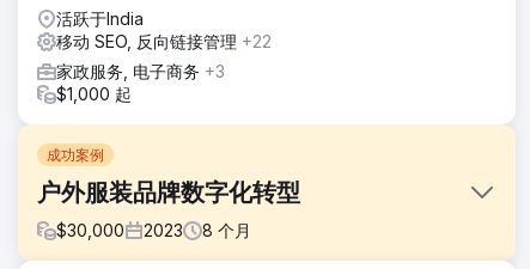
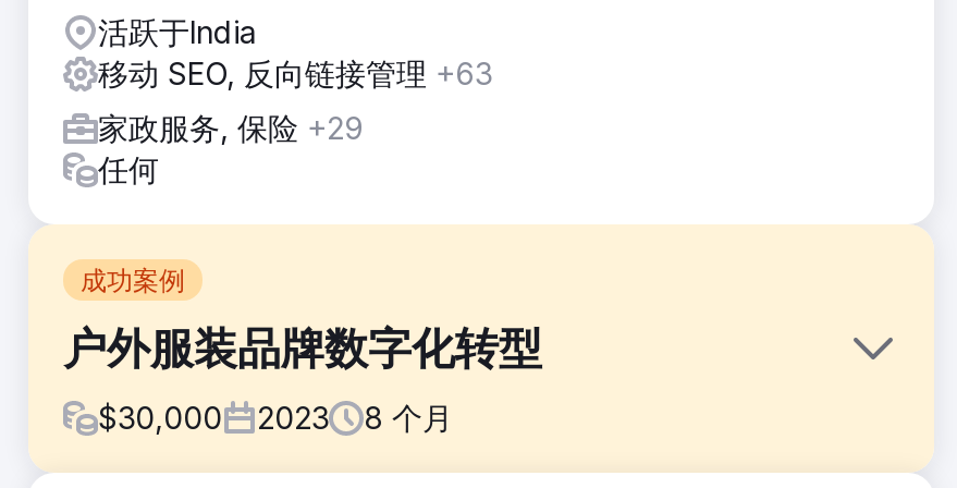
[56,31,272,51] 移动 SEO, 反向链接管理+22 -> [98,54,492,91] 移动 SEO, 反向链接管理+63
[56,61,225,104] 家政服务, 电子商务+3 | $1,000 起 -> [98,109,364,187] 家政服务, 保险+29 | 任何

